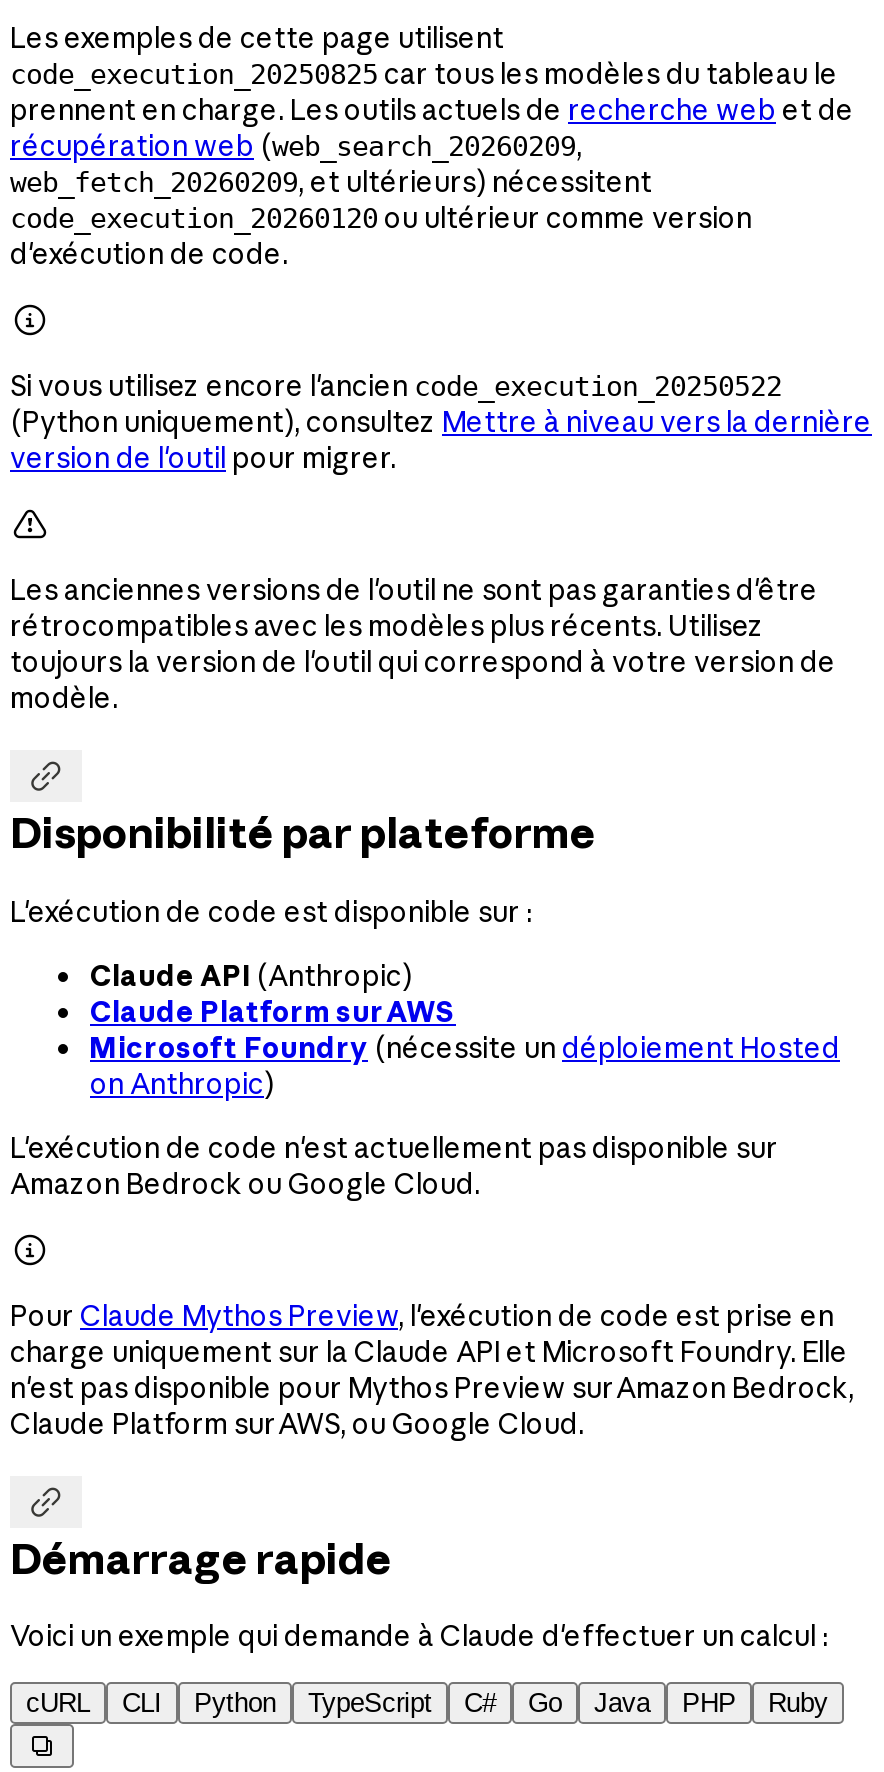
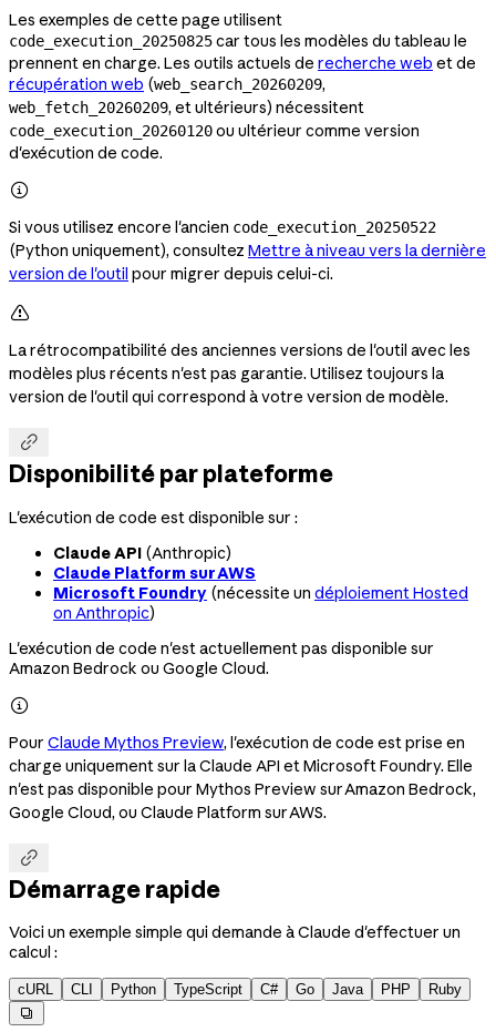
[10,439,396,475] version de l'outil pour migrer. -> [9,263,333,283] version de l'outil pour migrer depuis celui-ci.
[10,571,836,715] Les anciennes versions de l'outil ne sont pas garanties d'être | rétrocompatibles avec les modèles plus récents. Utilisez | toujours la version de l'outil qui correspond à votre version de | modèle. -> [9,340,471,406] La rétrocompatibilité des anciennes versions de l'outil avec les | modèles plus récents n'est pas garantie. Utilisez toujours la | version de l'outil qui correspond à votre version de modèle.
[10,1405,584,1441] Claude Platform sur AWS, ou Google Cloud. -> [9,802,327,822] Google Cloud, ou Claude Platform sur AWS.
[10,1619,828,1655] Voici un exemple qui demande à Claude d'effectuer un calcul : -> [9,923,461,963] Voici un exemple simple qui demande à Claude d'effectuer un | calcul :

